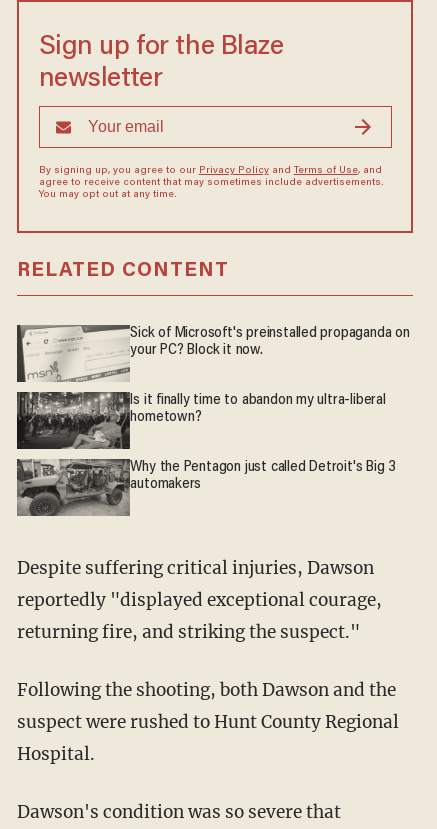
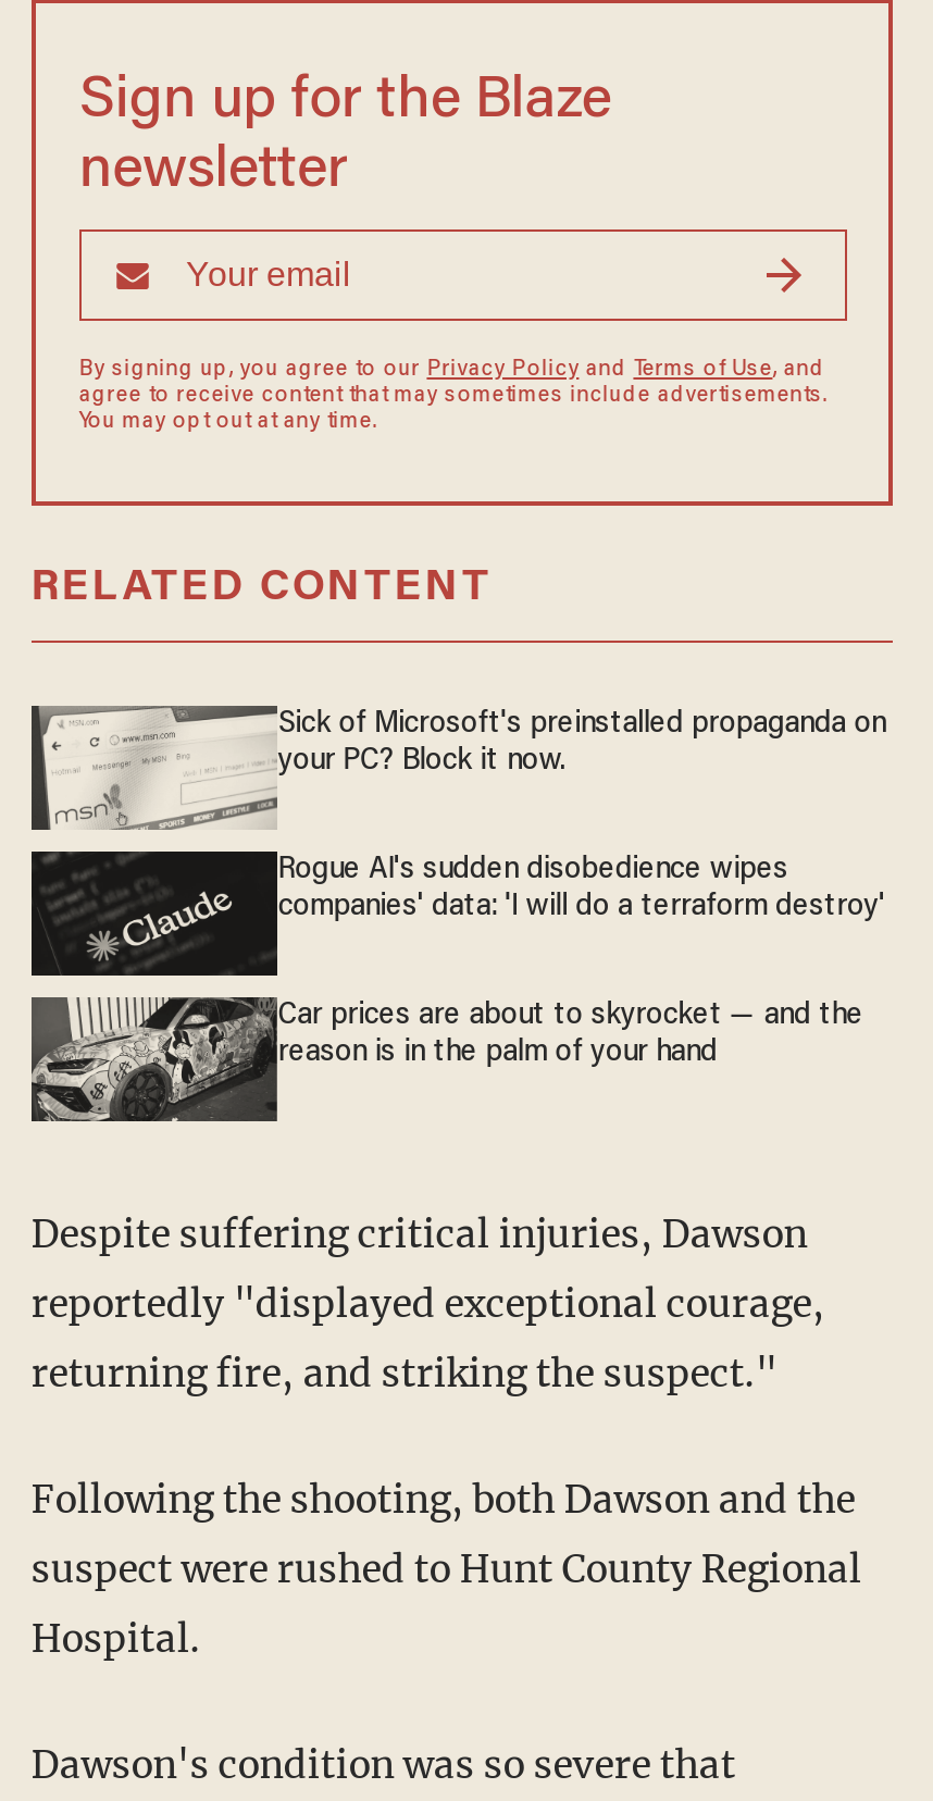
[17,391,386,450] [image] | Is it finally time to abandon my ultra-liberal | hometown? -> [34,852,885,976] [image] | Rogue AI's sudden disobedience wipes | companies' data: 'I will do a terraform destroy'
[16,459,396,517] [image] | Why the Pentagon just called Detroit's Big 3 | automakers -> [32,999,863,1121] [image] | Car prices are about to skyrocket — and the | reason is in the palm of your hand

